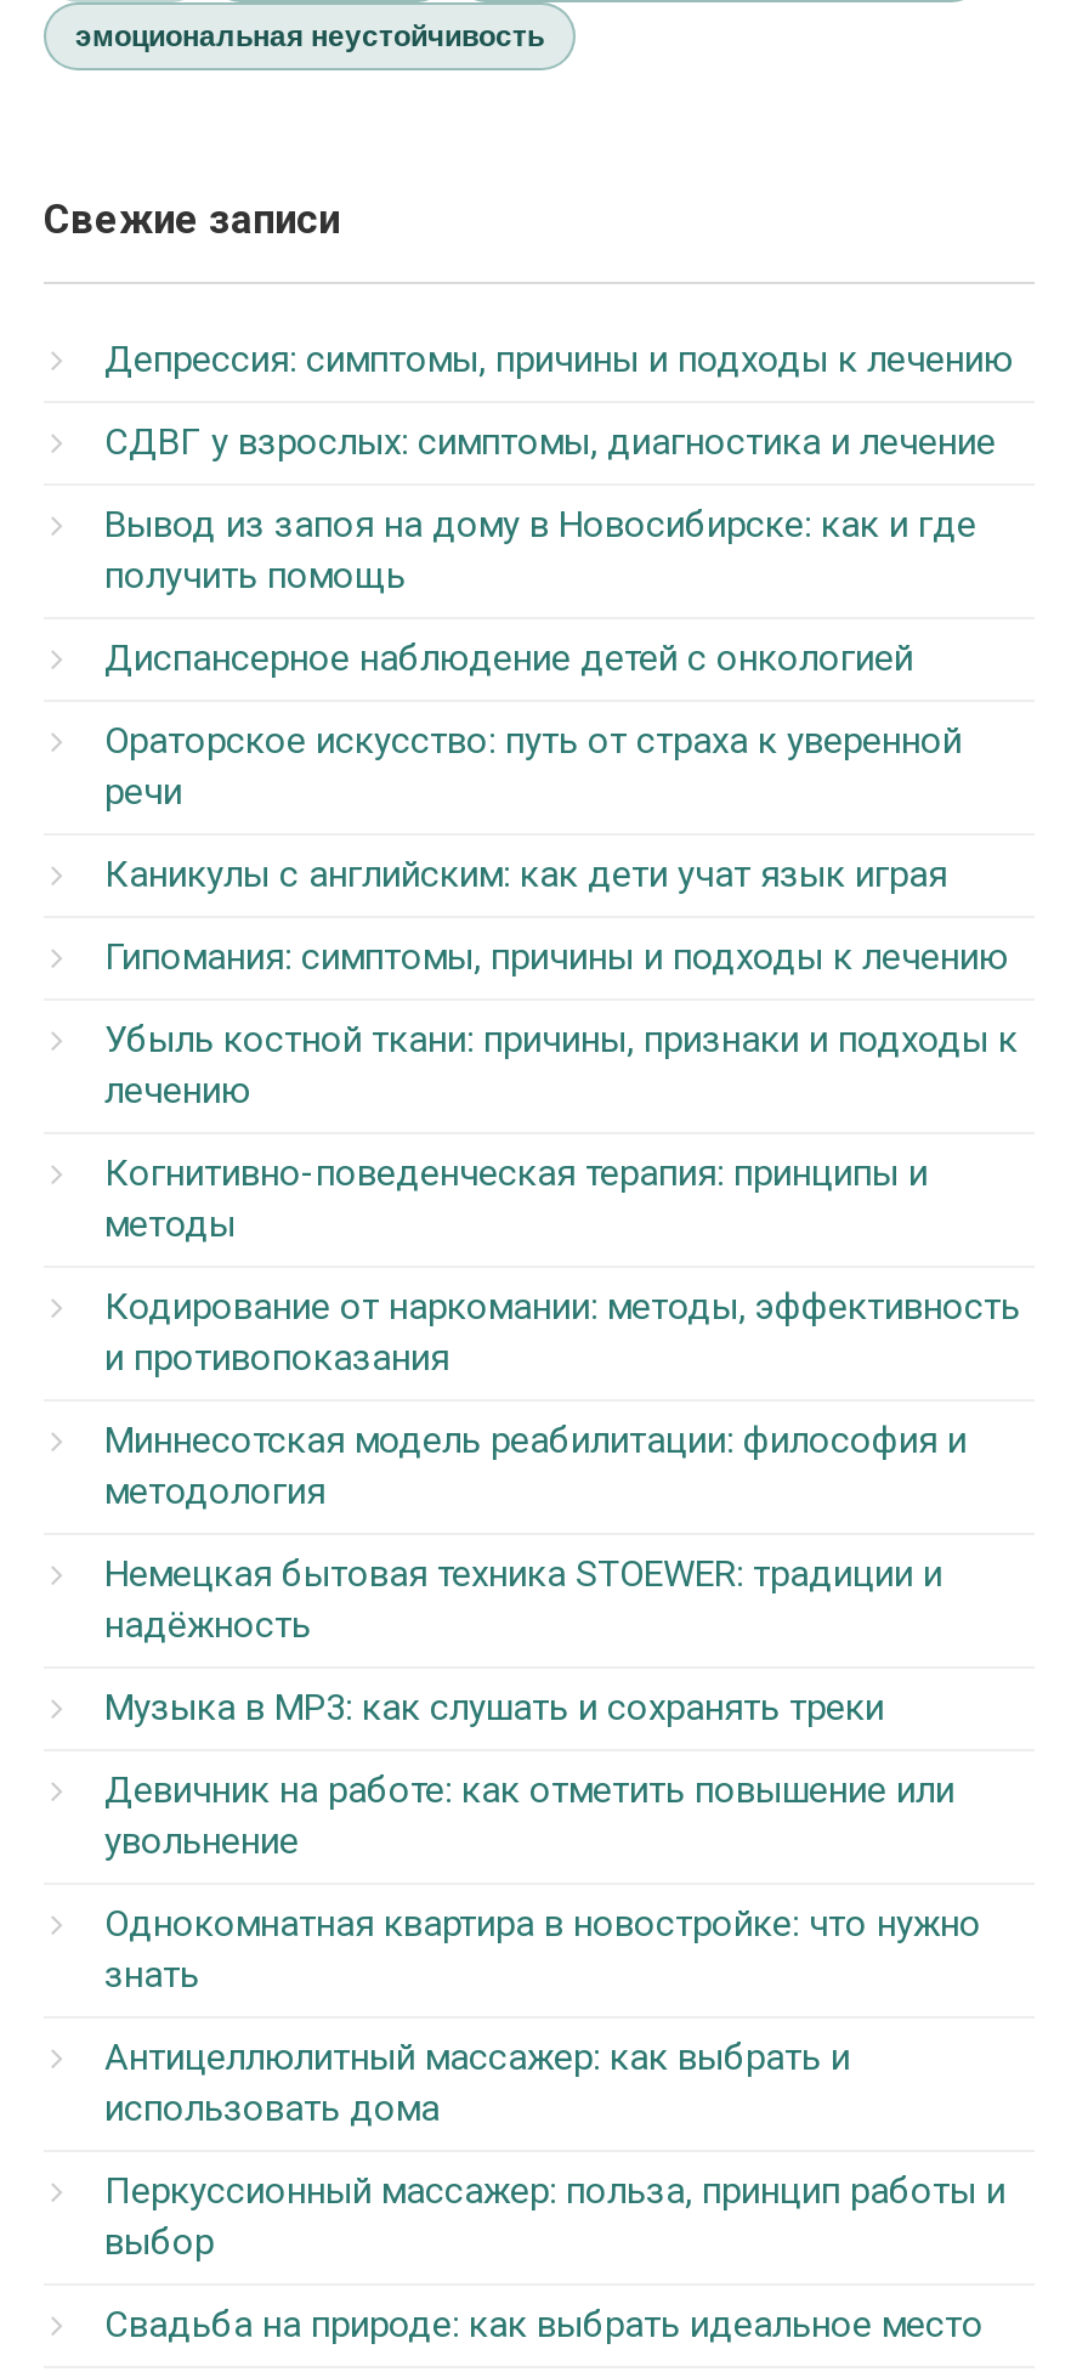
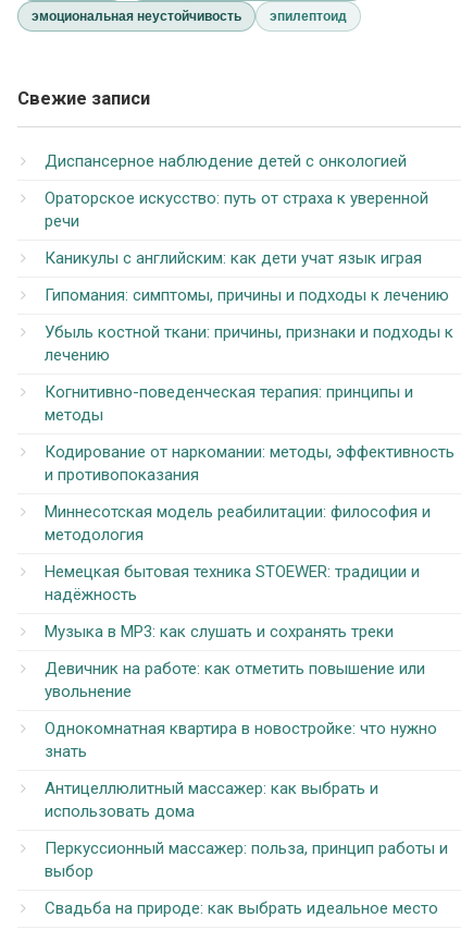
none -> [270,9,347,24] эпилептоид
[104,338,1013,598] Депрессия: симптомы, причины и подходы к лечению | СДВГ у взрослых: симптомы, диагностика и лечение | Вывод из запоя на дому в Новосибирске: как и где | получить помощь -> none

